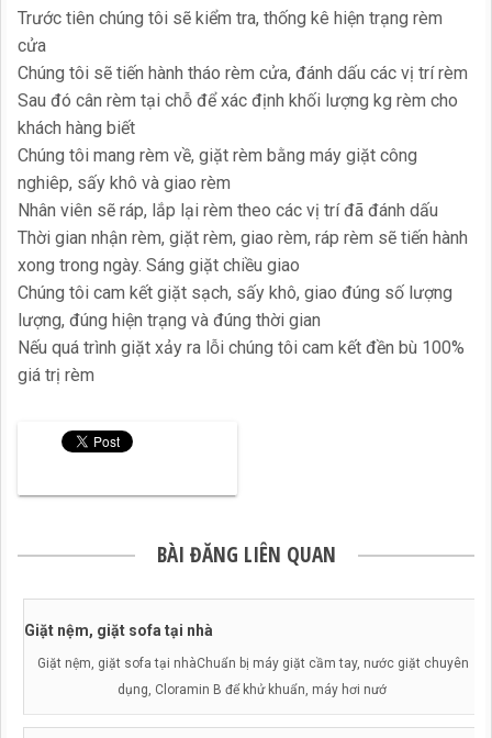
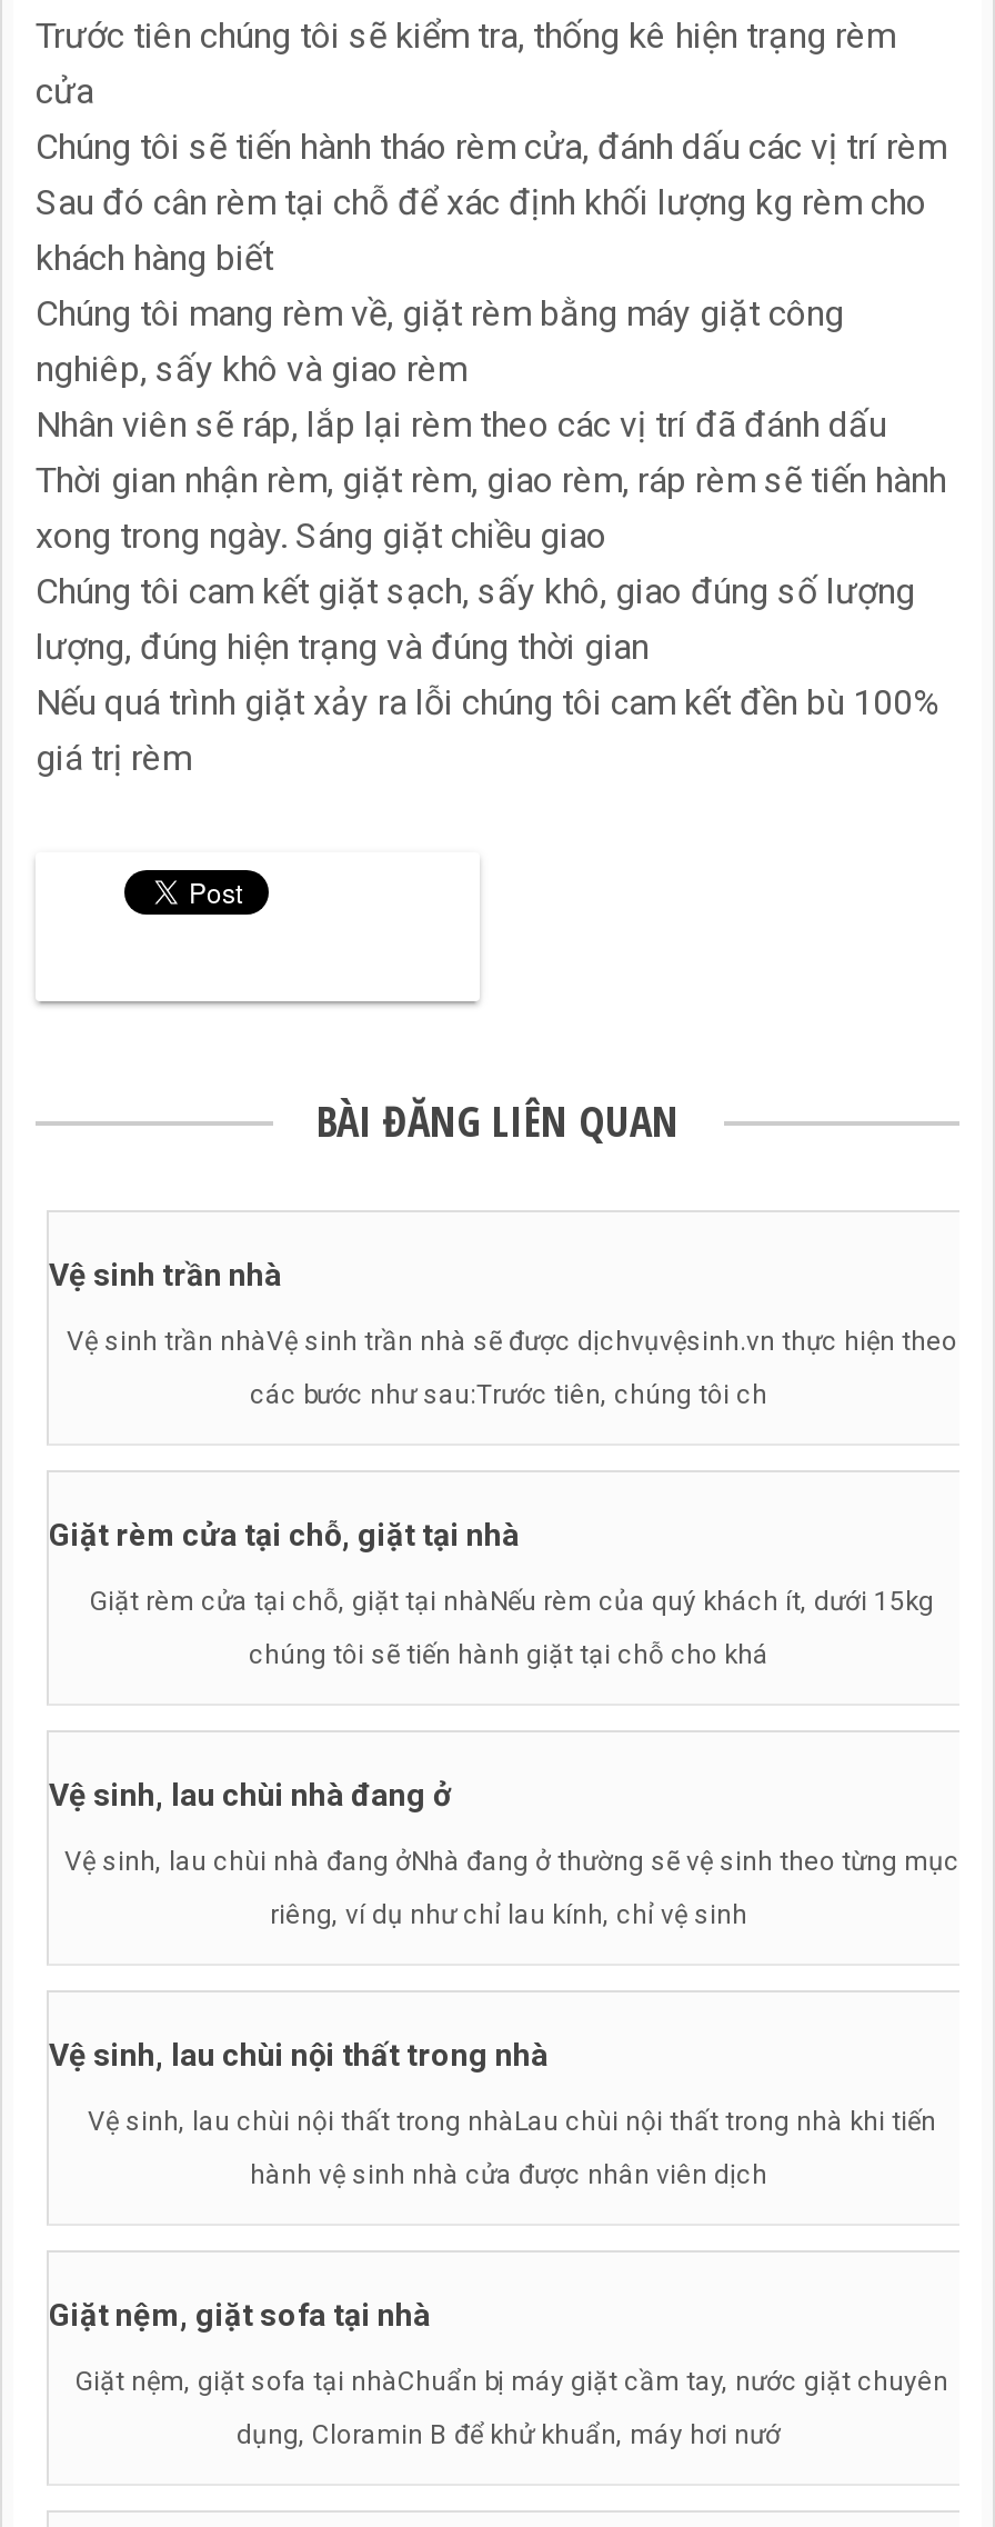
none -> [49,1257,957,1410] Vệ sinh trần nhà | Vệ sinh trần nhàVệ sinh trần nhà sẽ được dịchvụvệsinh.vn thực hiện theo | các bước như sau:Trước tiên, chúng tôi ch
none -> [49,1517,934,1670] Giặt rèm cửa tại chỗ, giặt tại nhà | Giặt rèm cửa tại chỗ, giặt tại nhàNếu rèm của quý khách ít, dưới 15kg | chúng tôi sẽ tiến hành giặt tại chỗ cho khá
none -> [49,1777,959,1930] Vệ sinh, lau chùi nhà đang ở | Vệ sinh, lau chùi nhà đang ởNhà đang ở thường sẽ vệ sinh theo từng mục | riêng, ví dụ như chỉ lau kính, chỉ vệ sinh
none -> [49,2037,936,2191] Vệ sinh, lau chùi nội thất trong nhà | Vệ sinh, lau chùi nội thất trong nhàLau chùi nội thất trong nhà khi tiến | hành vệ sinh nhà cửa được nhân viên dịch

